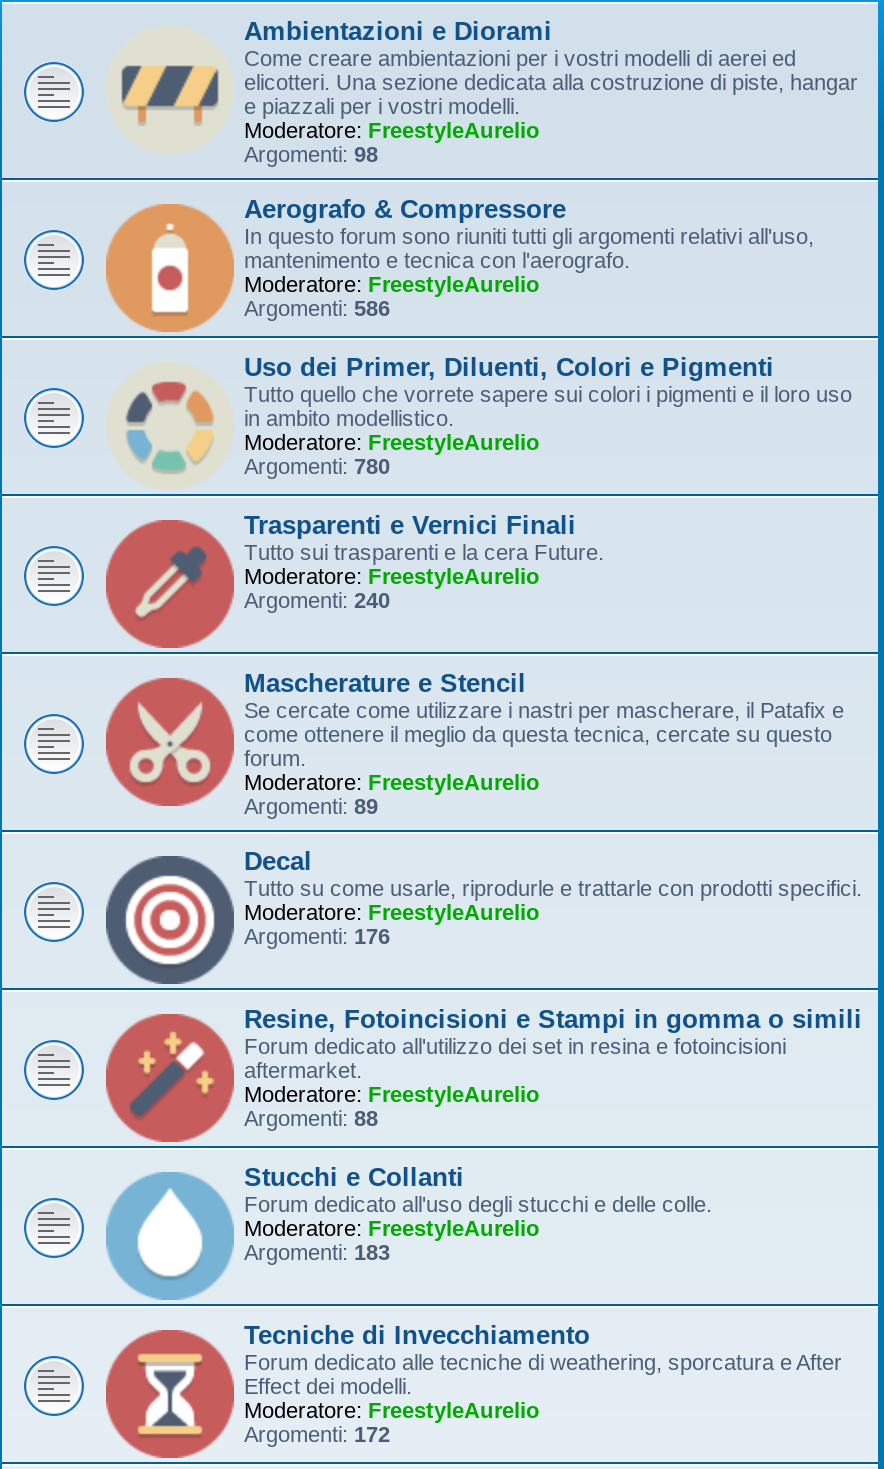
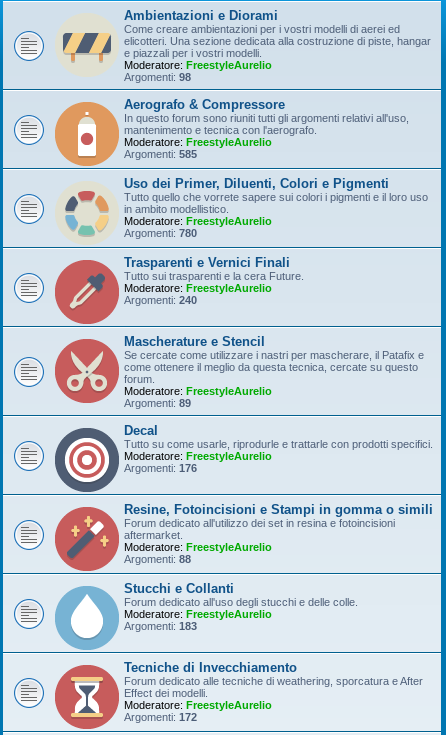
[244,296,390,320] Argomenti: 586 -> [124,148,197,160] Argomenti: 585

